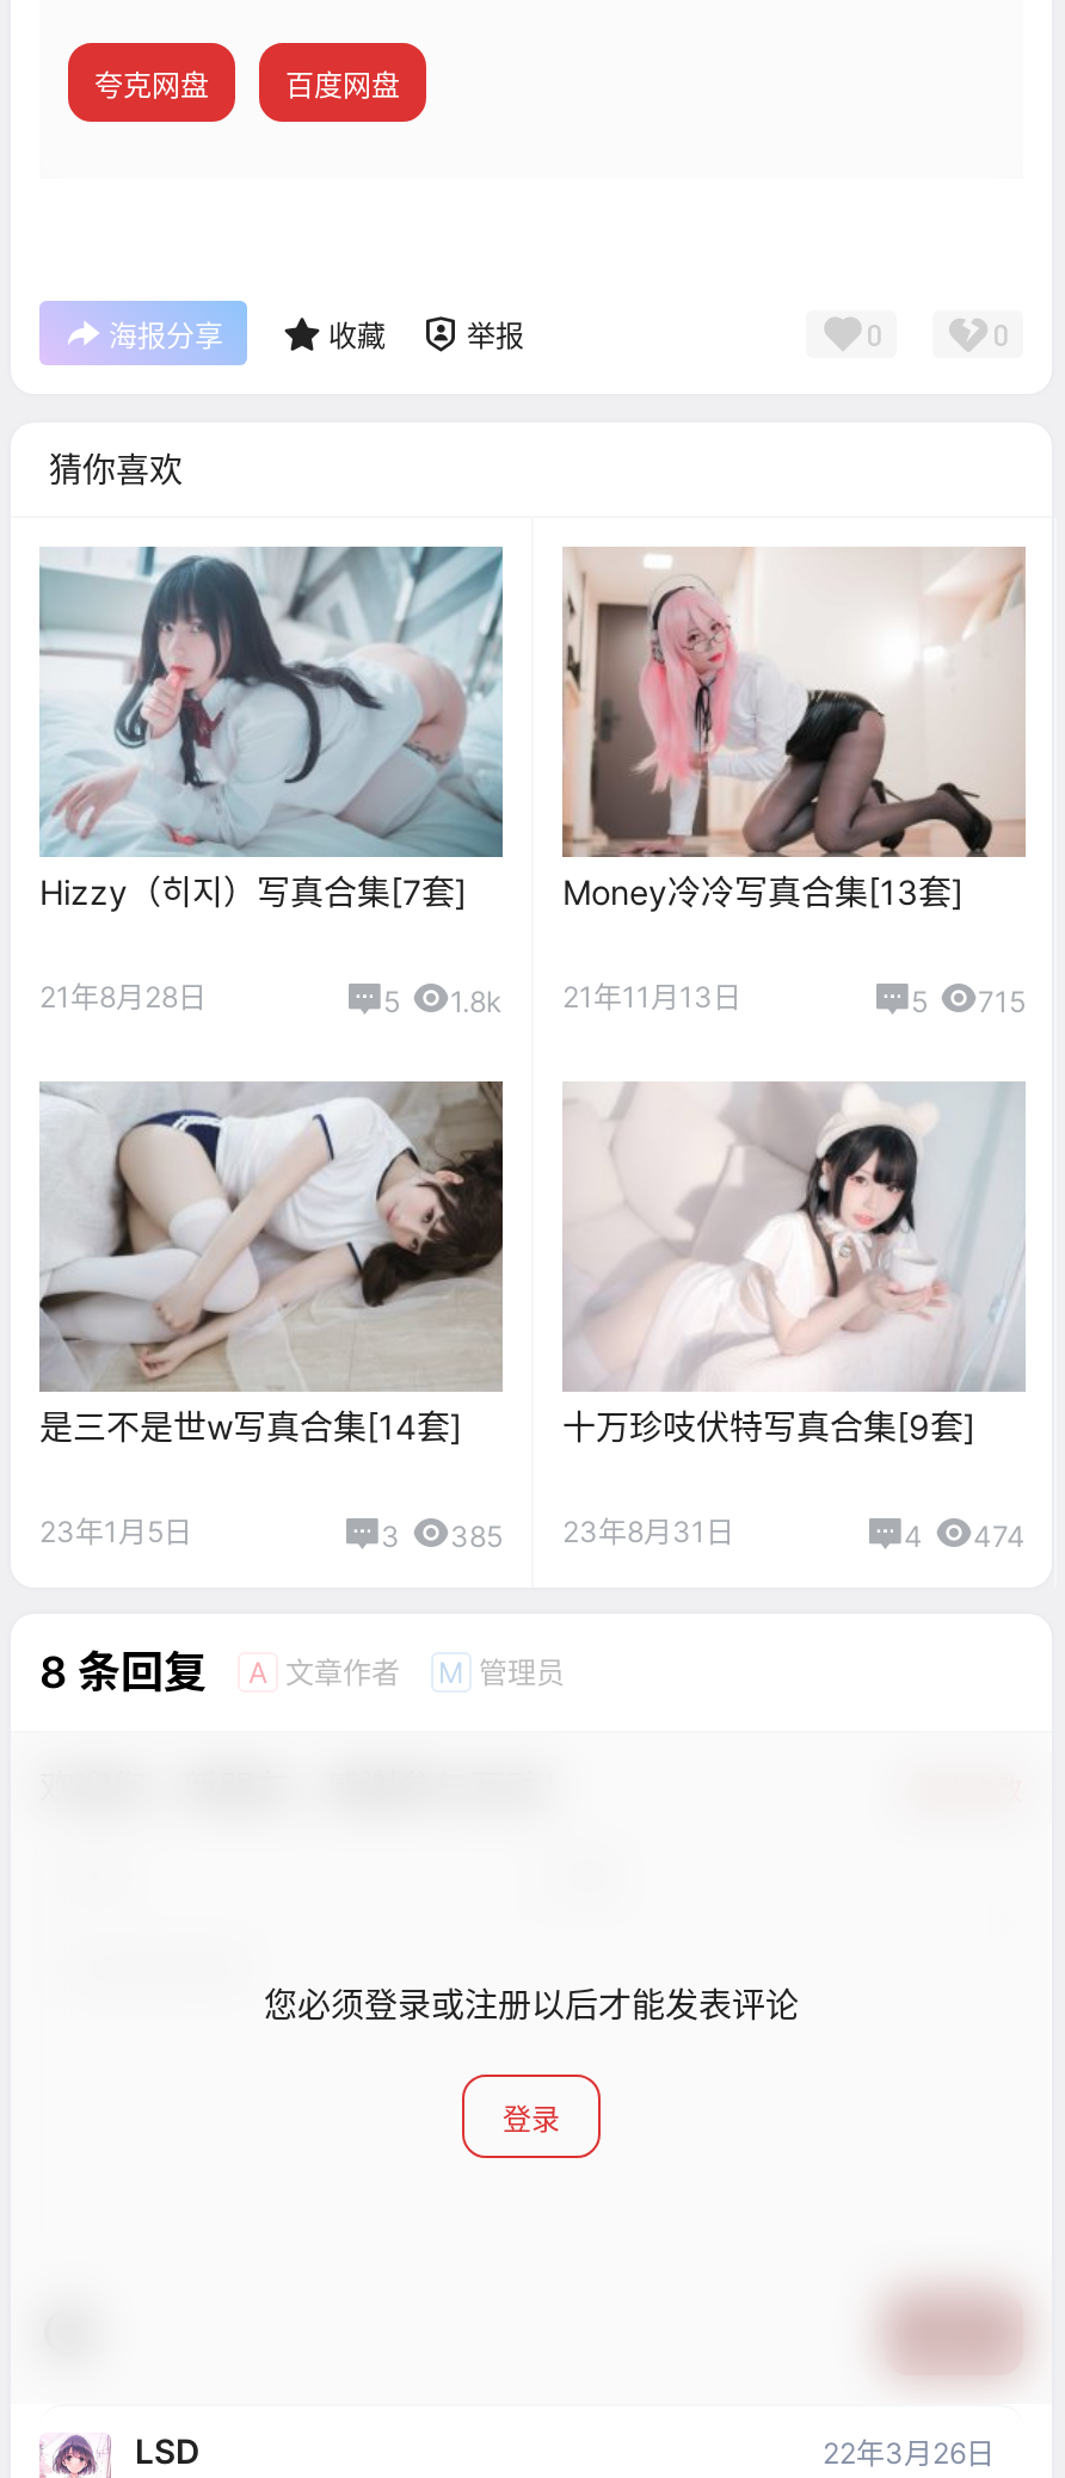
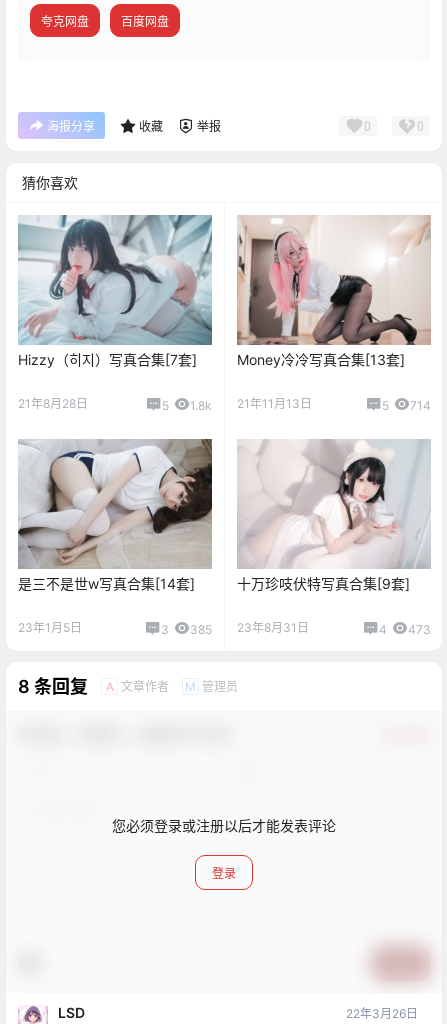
[911,984,1026,1020] 5 715 -> [382,398,431,413] 5 714
[904,1519,1026,1555] 4 474 -> [379,622,431,637] 4 473

